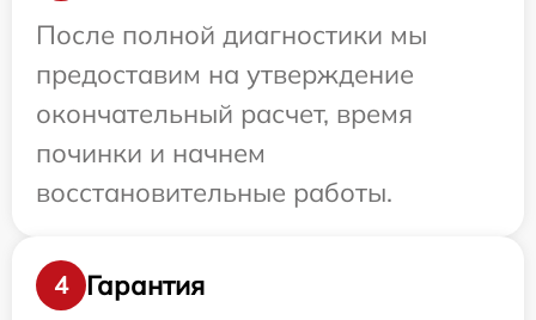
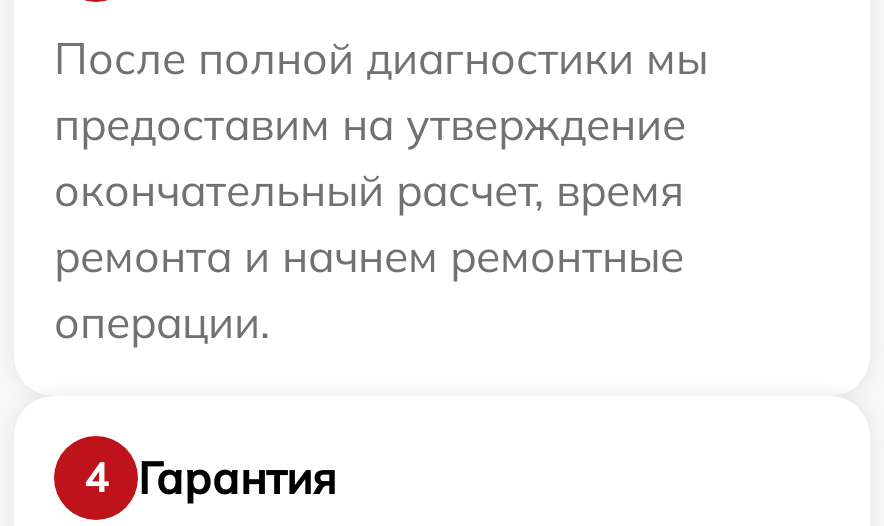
[36,136,392,209] починки и начнем | восстановительные работы. -> [54,228,684,350] ремонта и начнем ремонтные | операции.

